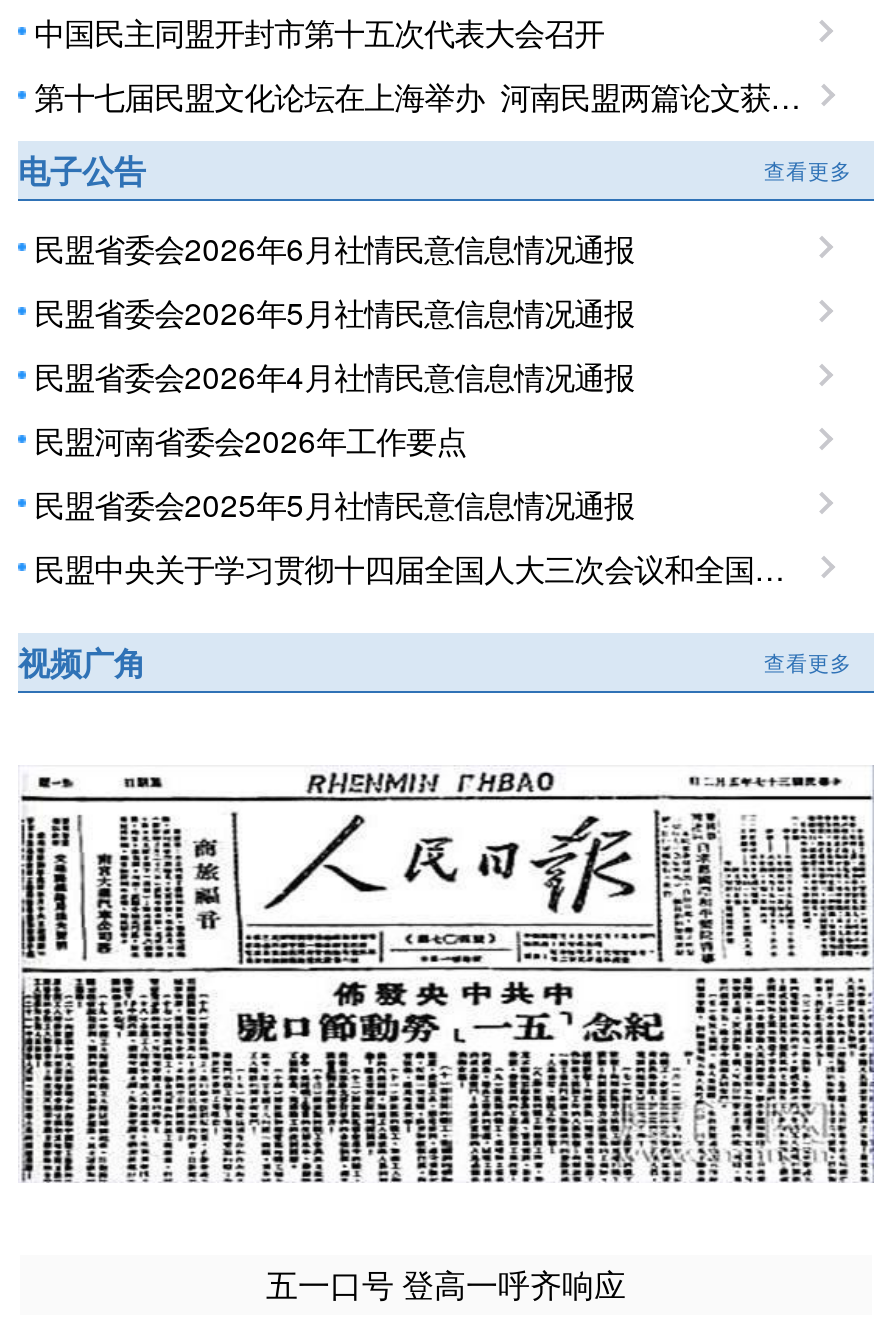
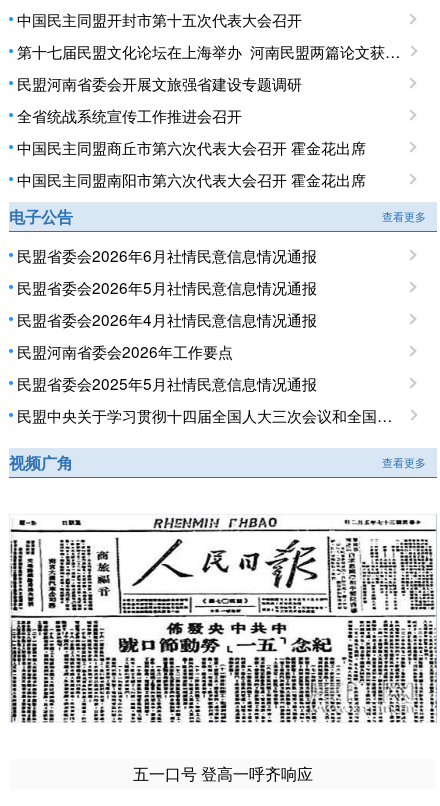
none -> [17,72,366,190] 民盟河南省委会开展文旅强省建设专题调研 | 全省统战系统宣传工作推进会召开 | 中国民主同盟商丘市第六次代表大会召开 霍金花出席 | 中国民主同盟南阳市第六次代表大会召开 霍金花出席

